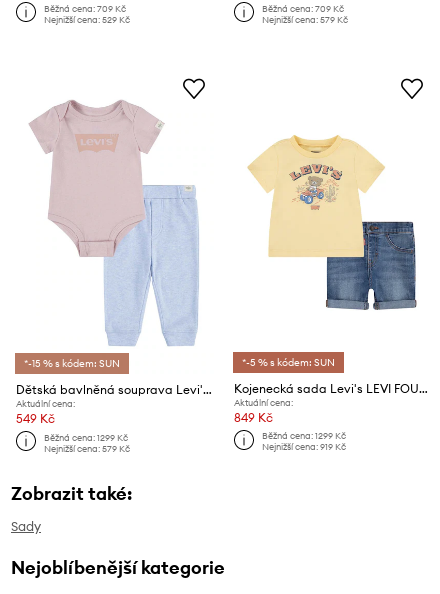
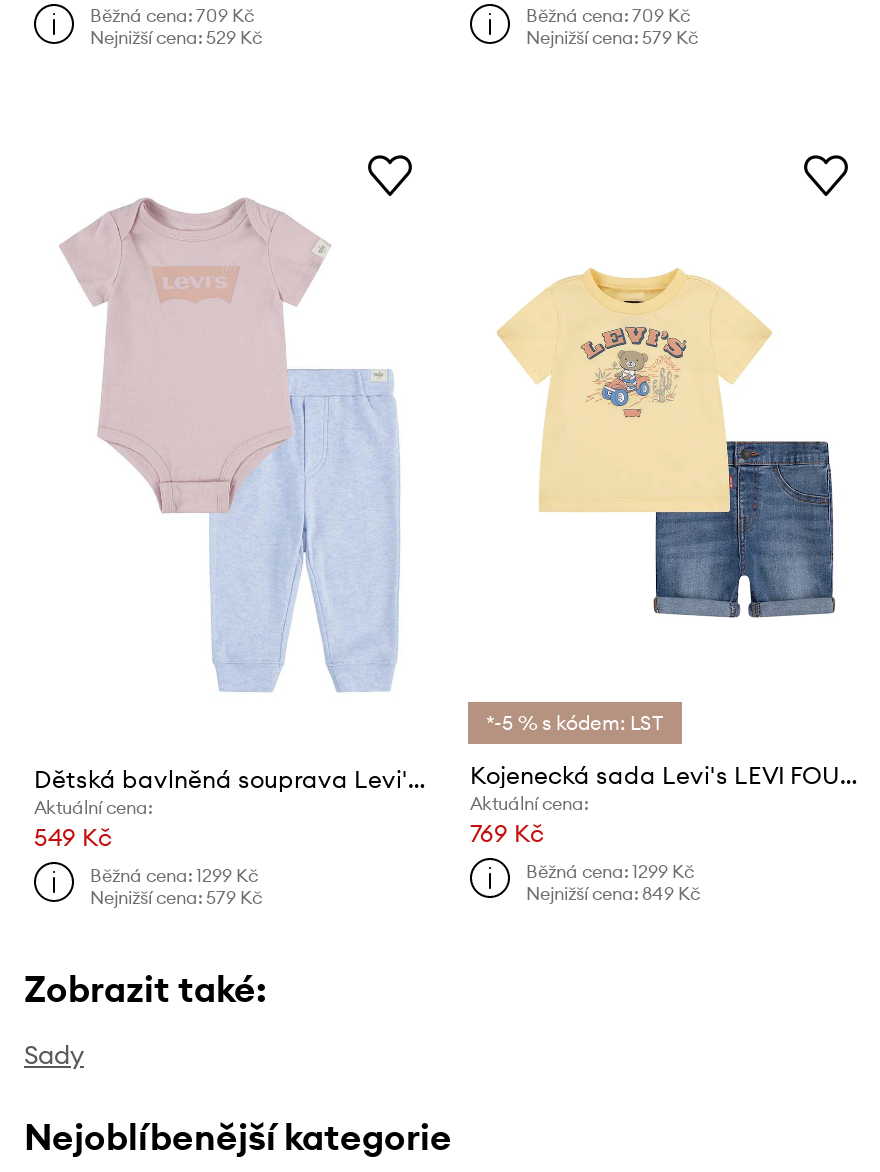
[24,357,120,370] *-15 % s kódem: SUN -> none
[242,355,335,368] *-5 % s kódem: SUN -> [486,711,664,737] *-5 % s kódem: LST
[234,409,273,424] 849 Kč -> [470,819,544,849] 769 Kč
[262,441,346,452] Nejnižší cena: 919 Kč -> [526,882,700,904] Nejnižší cena: 849 Kč

